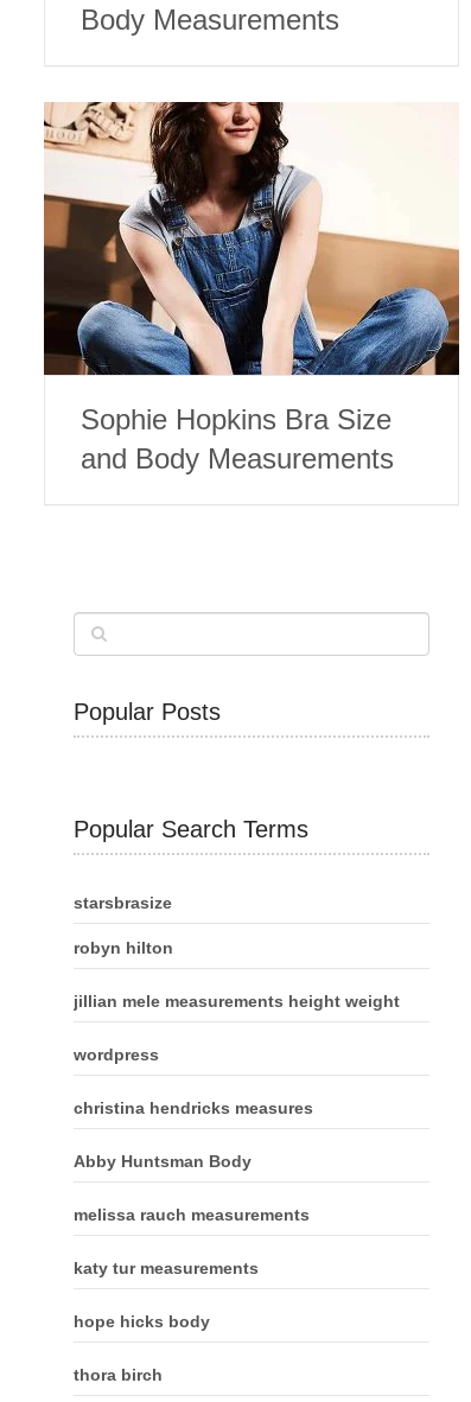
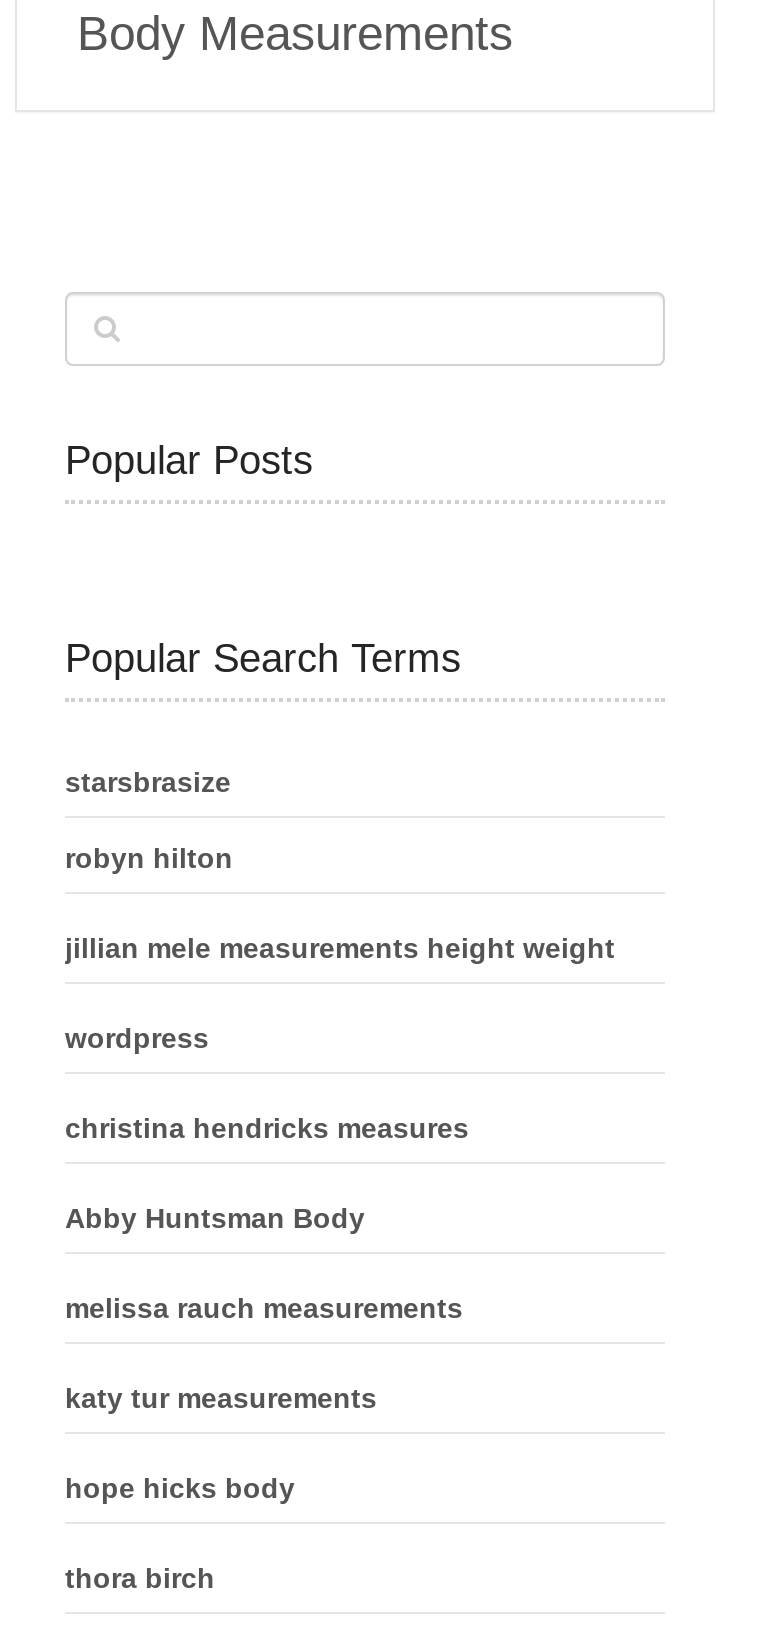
[43,101,460,475] [image] | Sophie Hopkins Bra Size | and Body Measurements -> none

